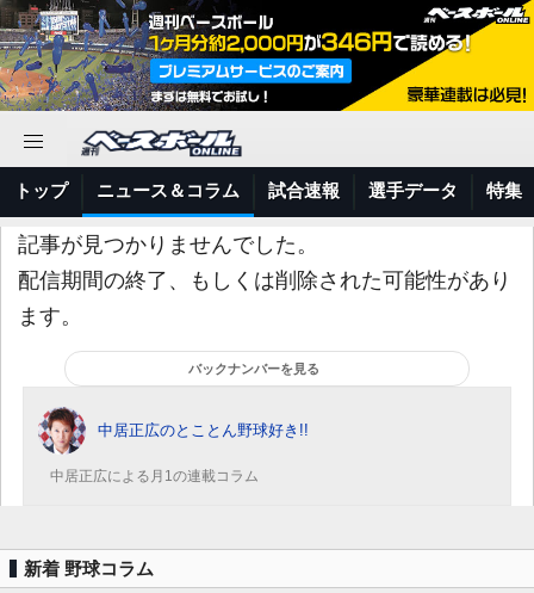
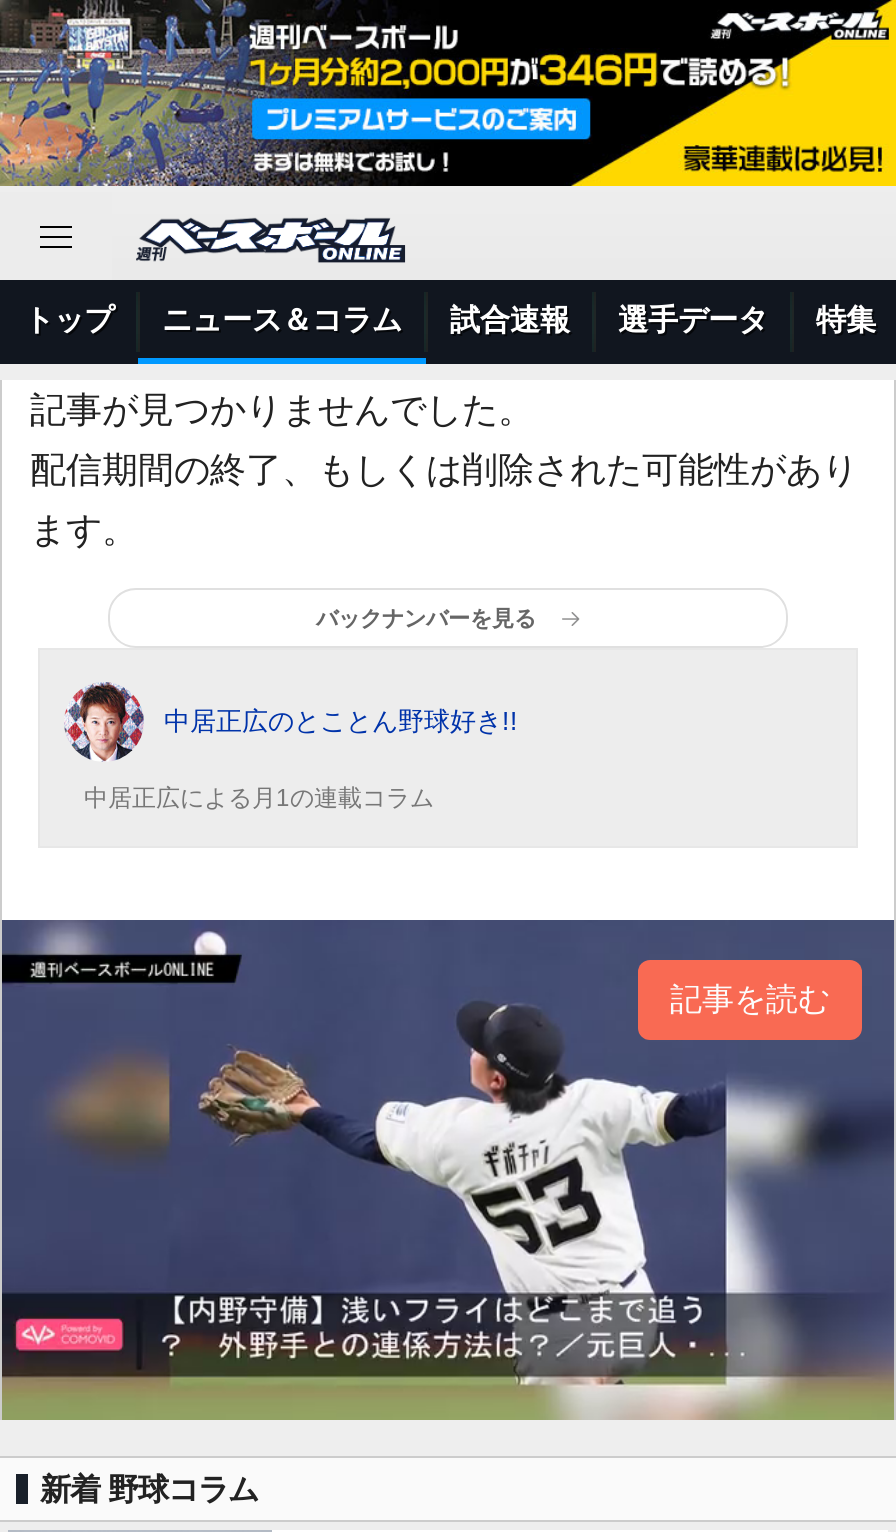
none -> [6,918,890,1422] [image] | 記事を読む

